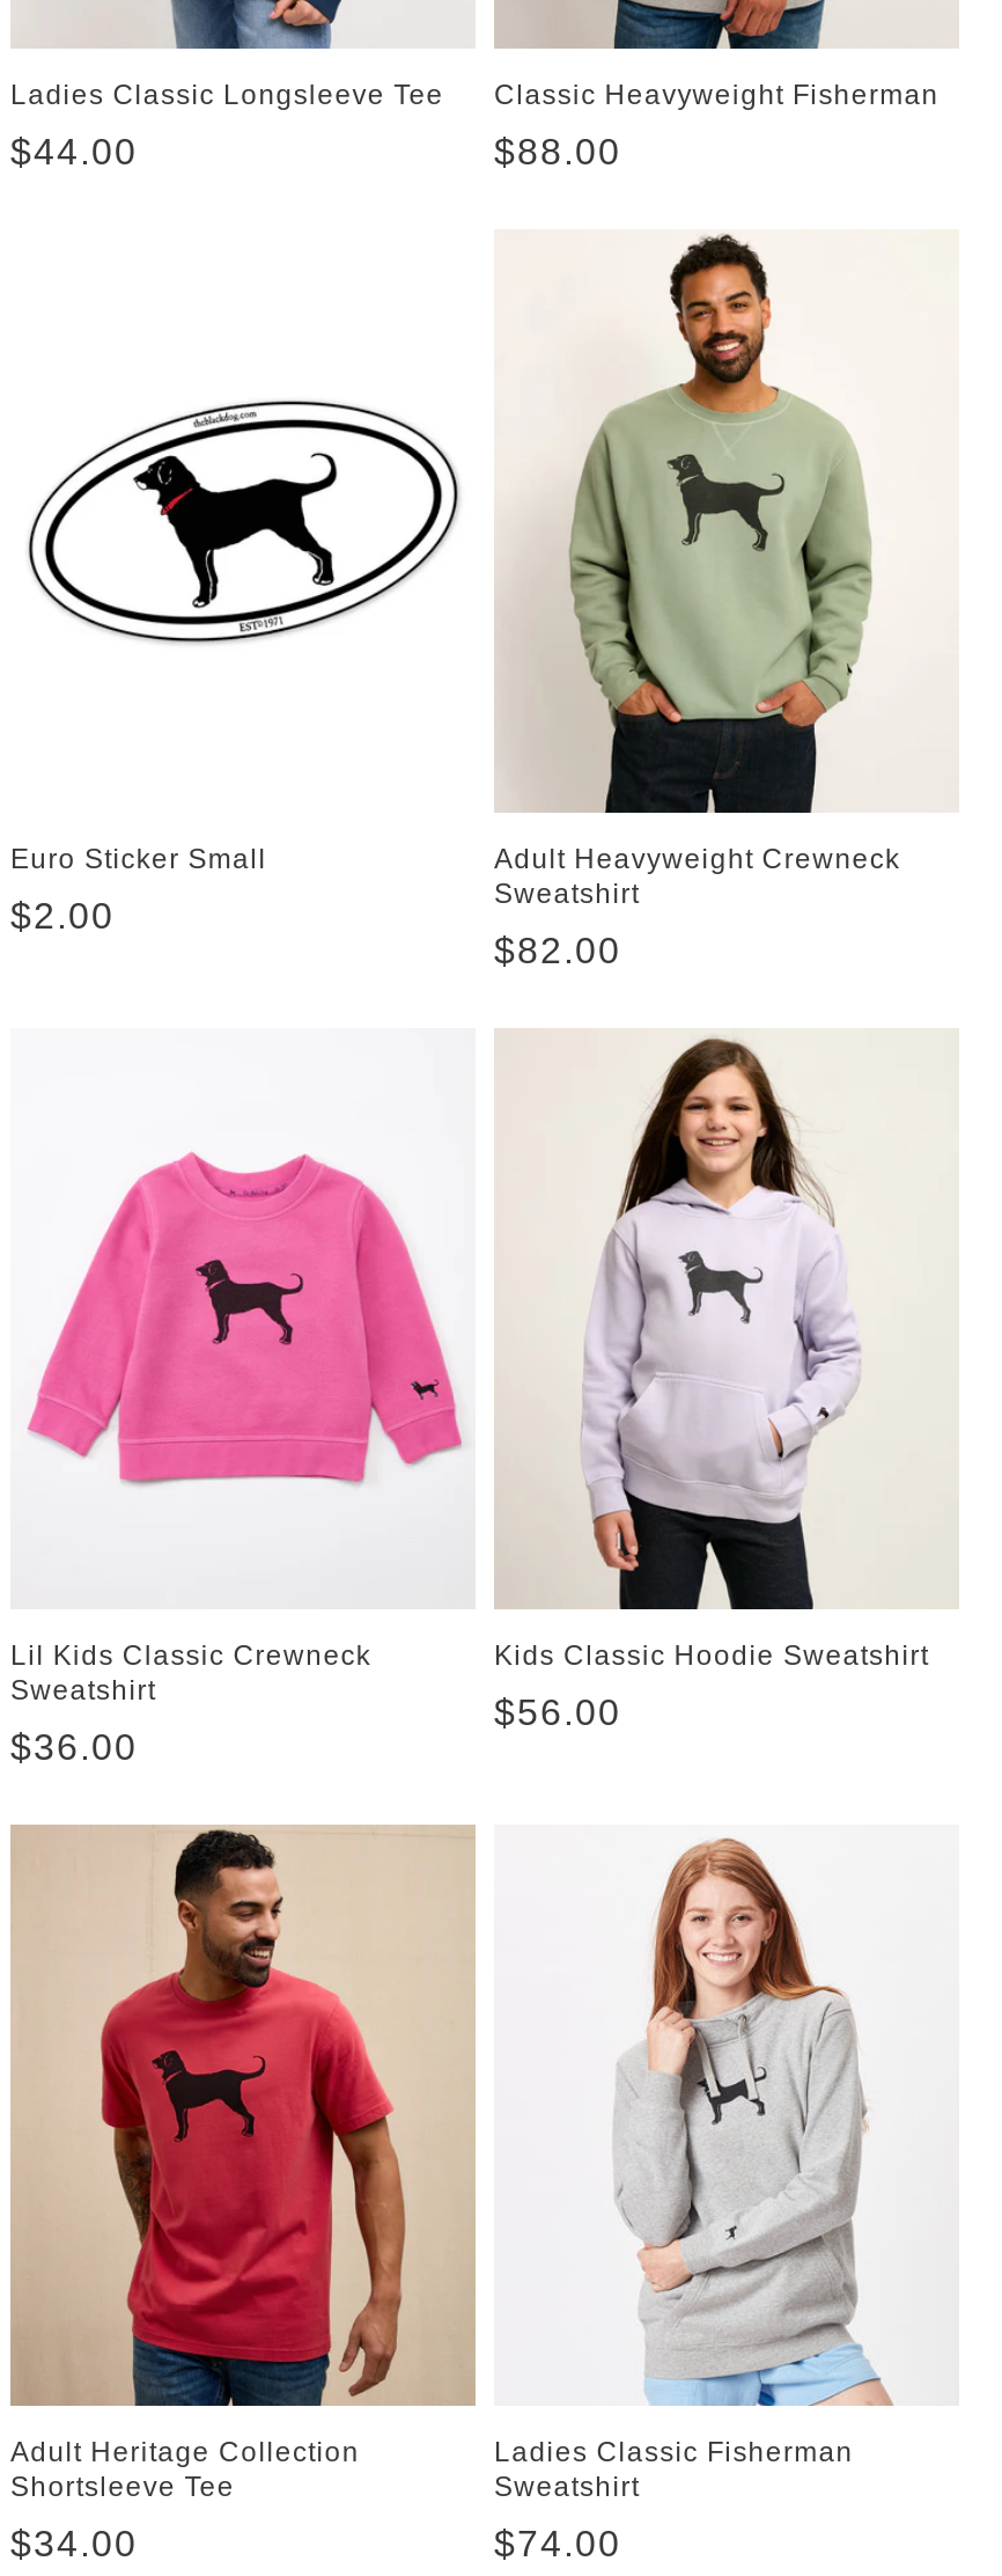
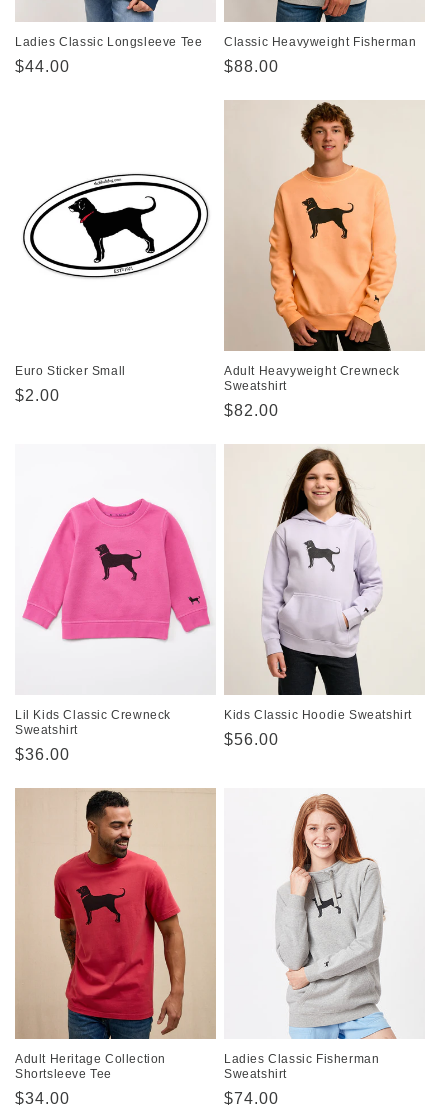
[499,236,894,815] [image] -> [225,101,398,352] [image]

